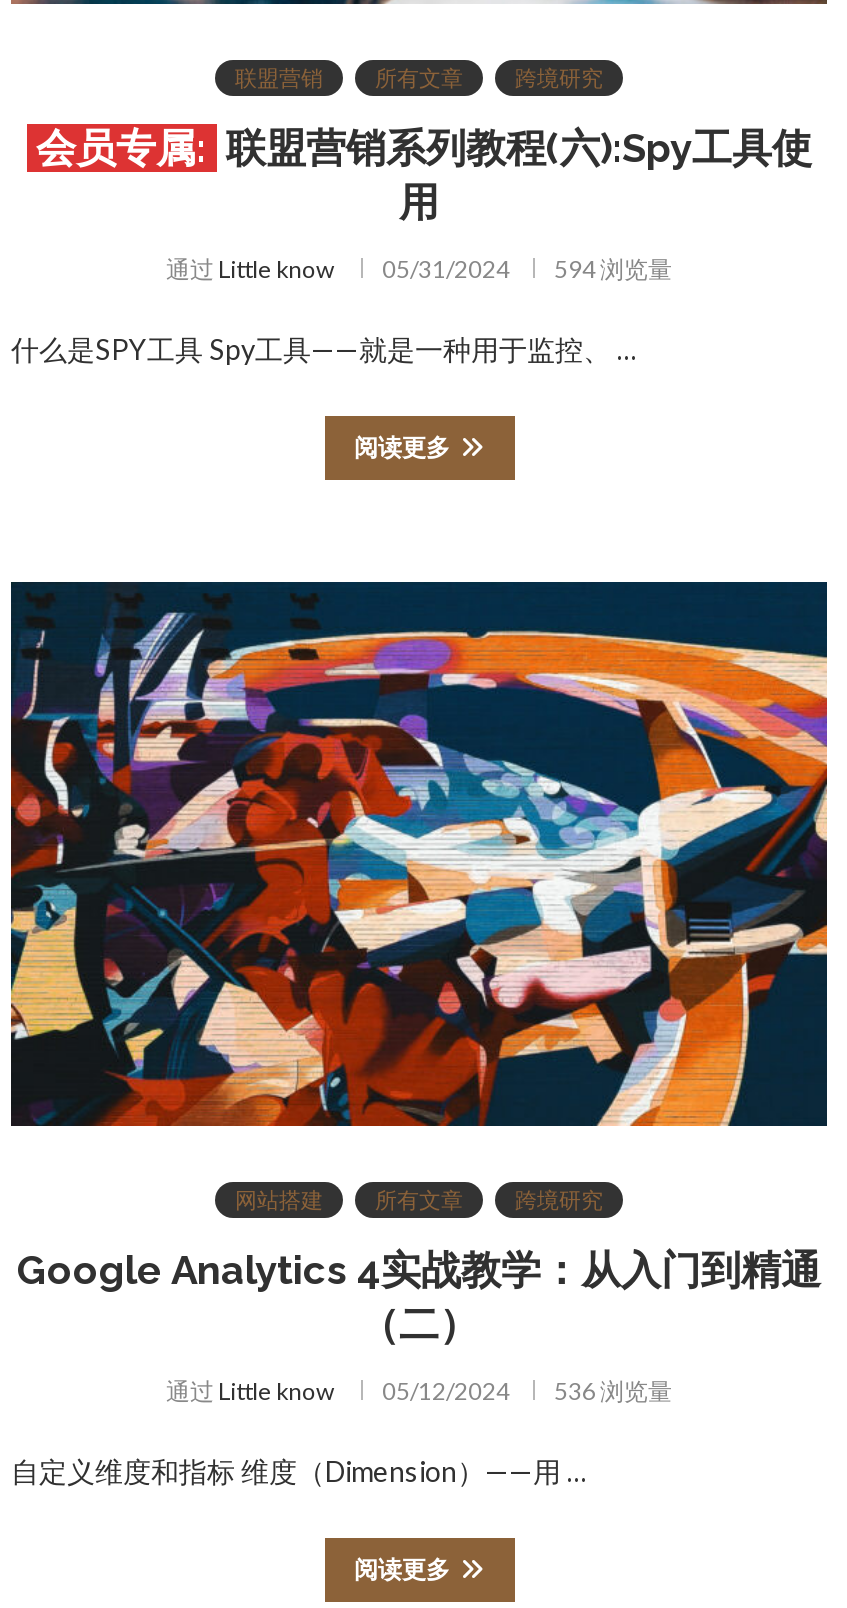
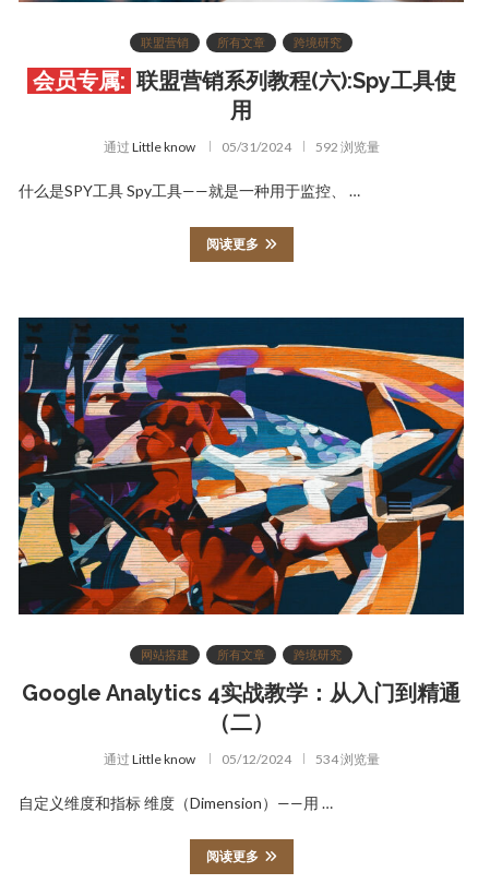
[166,254,672,284] 通过Little know 05/31/2024 594 浏览量 -> [103,138,379,155] 通过Little know 05/31/2024 592 浏览量
[166,1376,672,1406] 通过Little know 05/12/2024 536 浏览量 -> [103,751,379,767] 通过Little know 05/12/2024 534 浏览量

